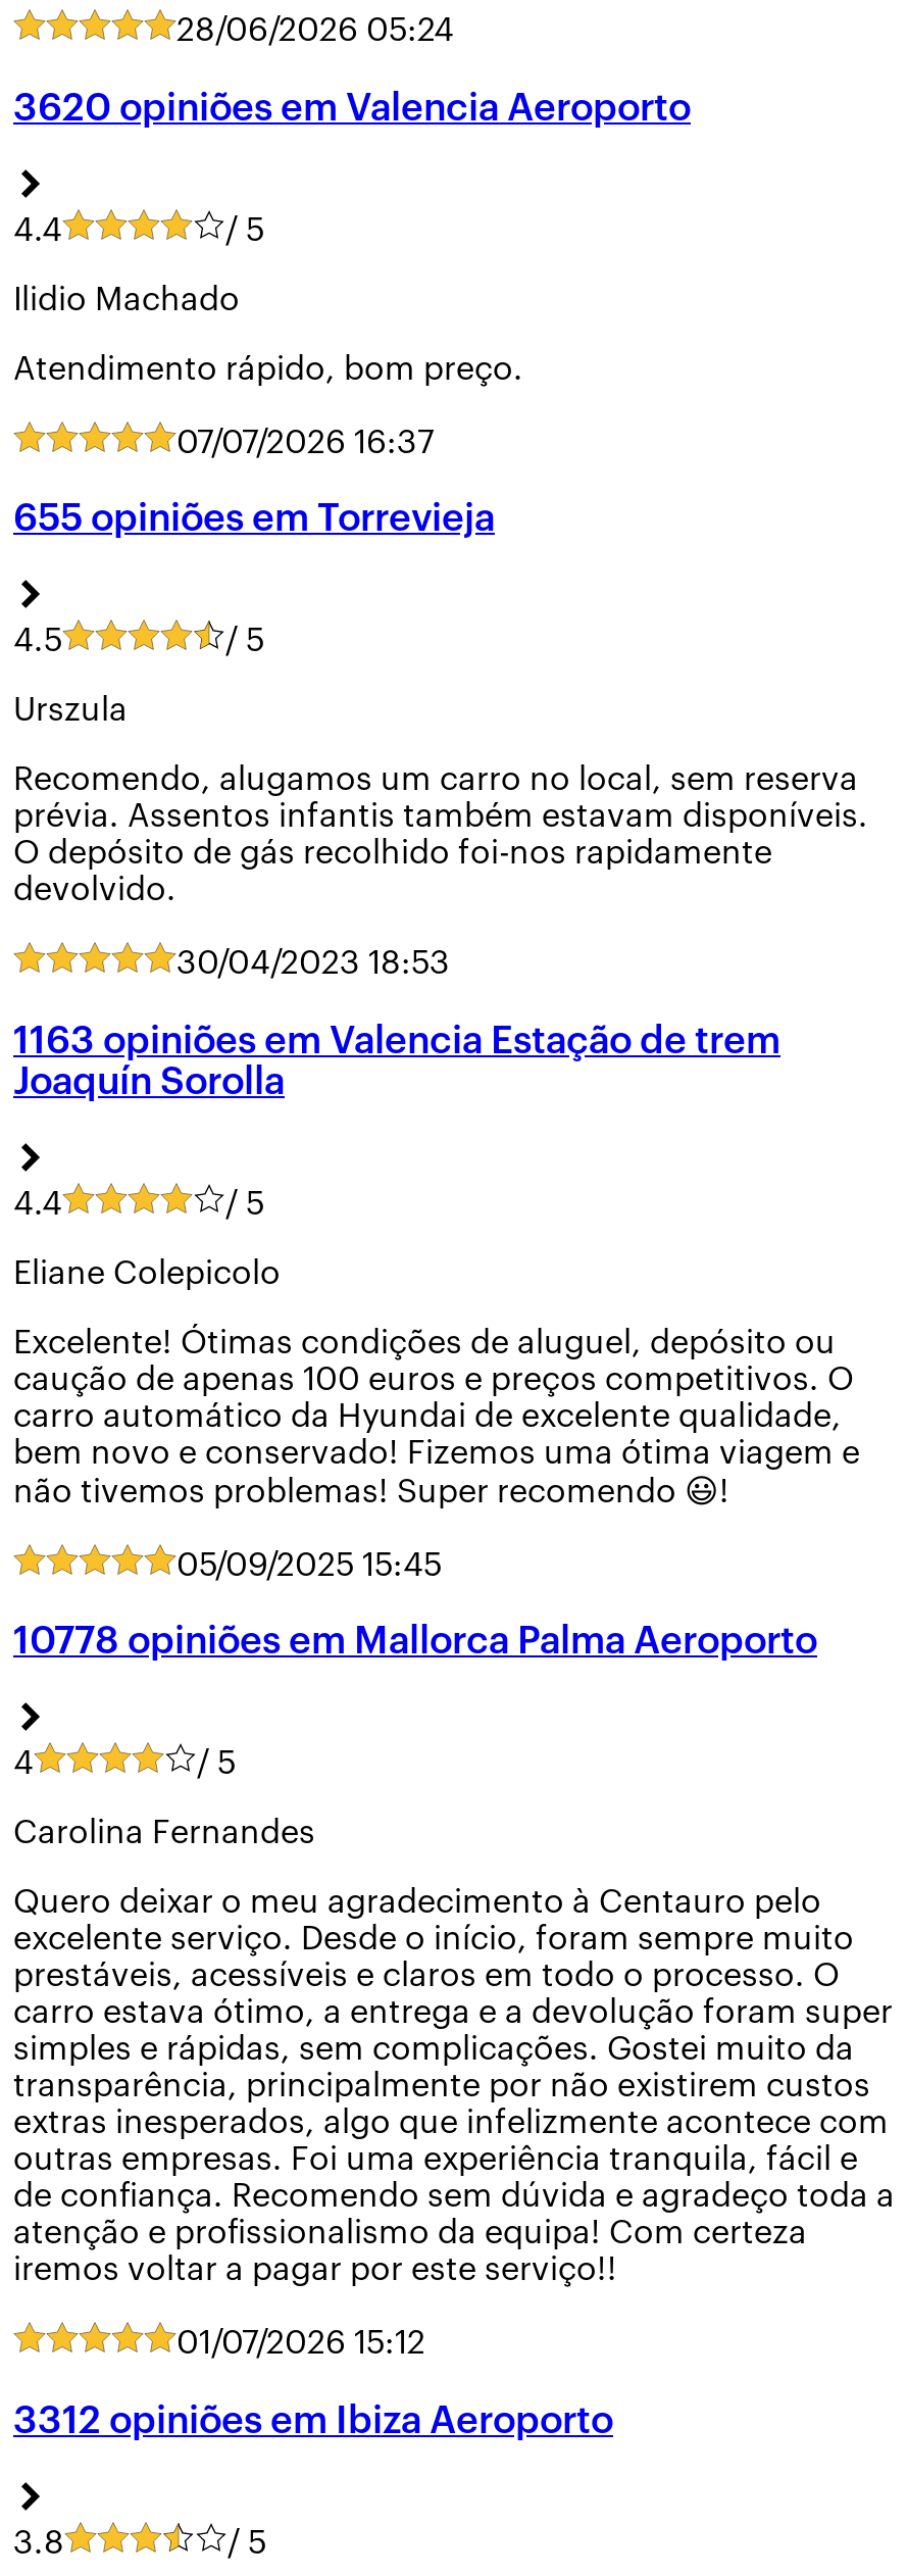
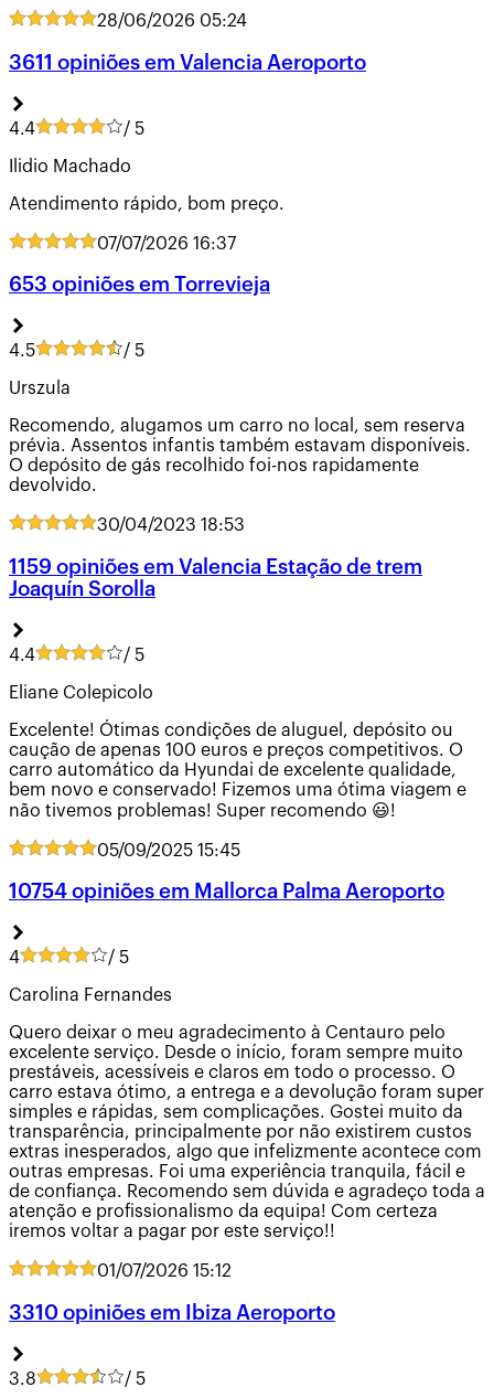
[13,90,691,127] 3620 opiniões em Valencia Aeroporto -> [9,53,366,73] 3611 opiniões em Valencia Aeroporto
[13,501,495,538] 655 opiniões em Torrevieja -> [9,275,270,295] 653 opiniões em Torrevieja
[13,1022,780,1059] 1163 opiniões em Valencia Estação de trem -> [9,557,422,577] 1159 opiniões em Valencia Estação de trem
[13,1623,817,1660] 10778 opiniões em Mallorca Palma Aeroporto -> [9,882,444,902] 10754 opiniões em Mallorca Palma Aeroporto
[13,2402,613,2439] 3312 opiniões em Ibiza Aeroporto -> [9,1303,335,1323] 3310 opiniões em Ibiza Aeroporto

